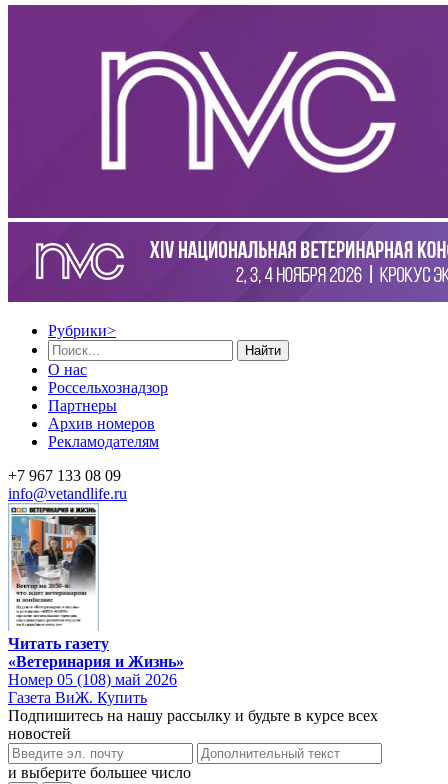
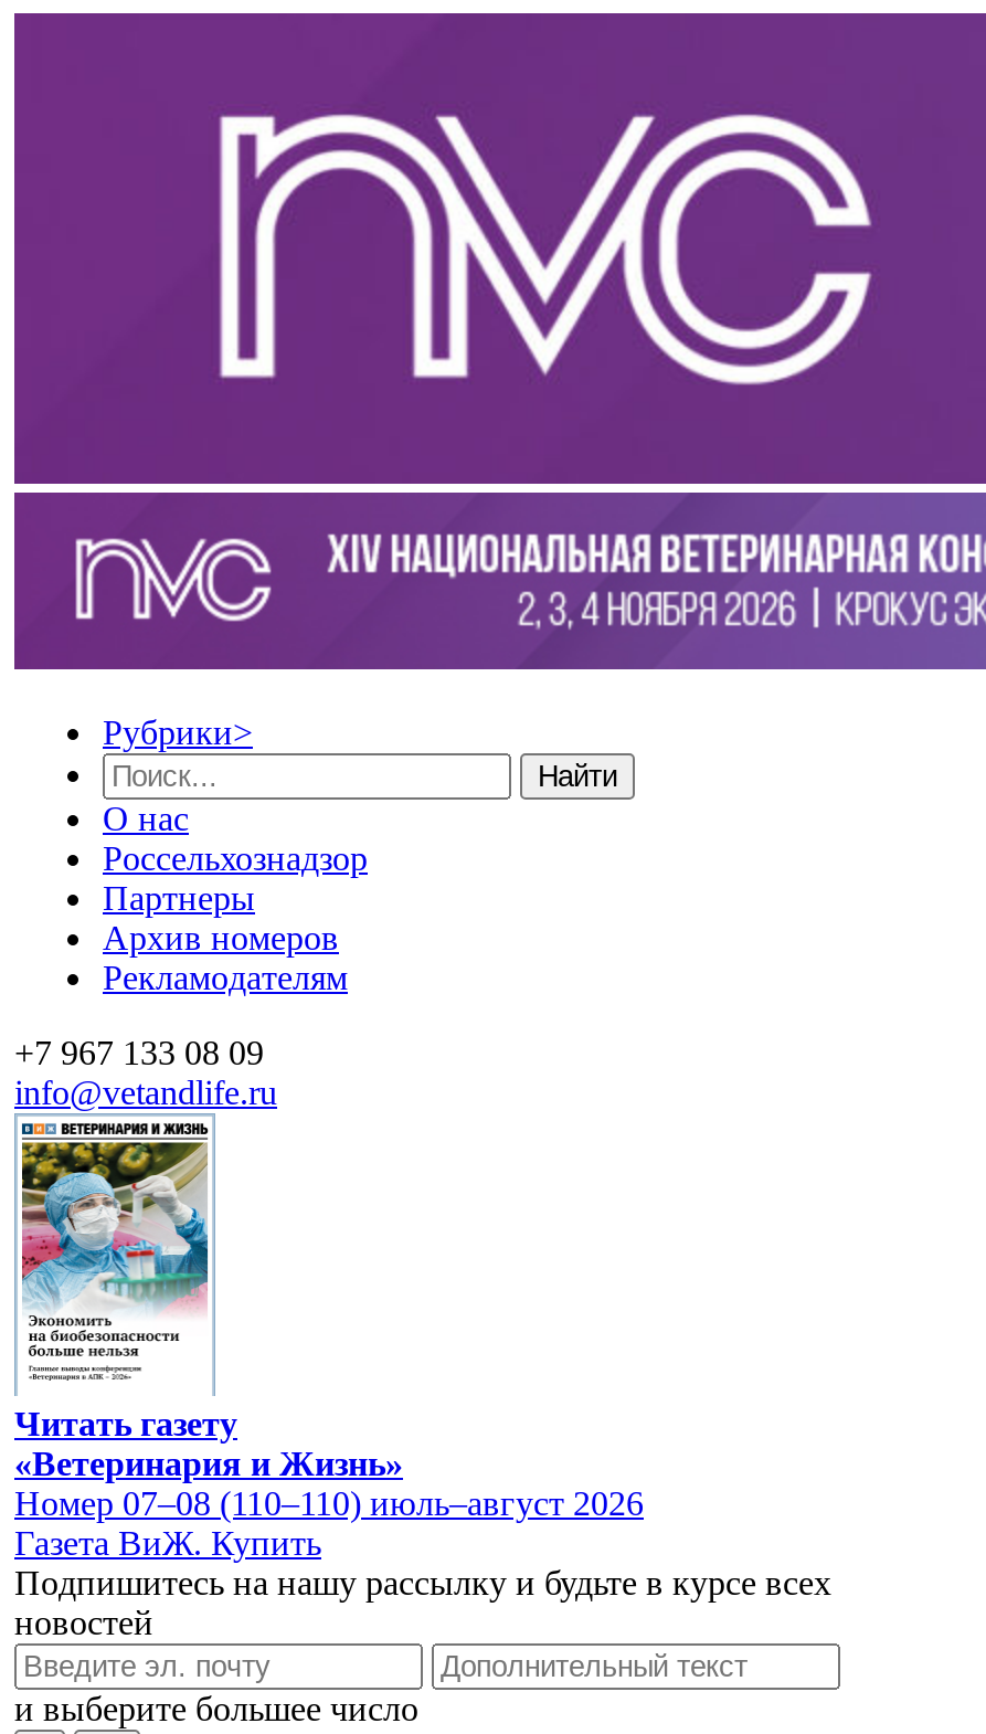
[11,515,97,627] [image] -> [19,1142,209,1385] [image]
[8,671,177,688] Номер 05 (108) май 2026 -> [14,1484,644,1521] Номер 07–08 (110–110) июль–август 2026

